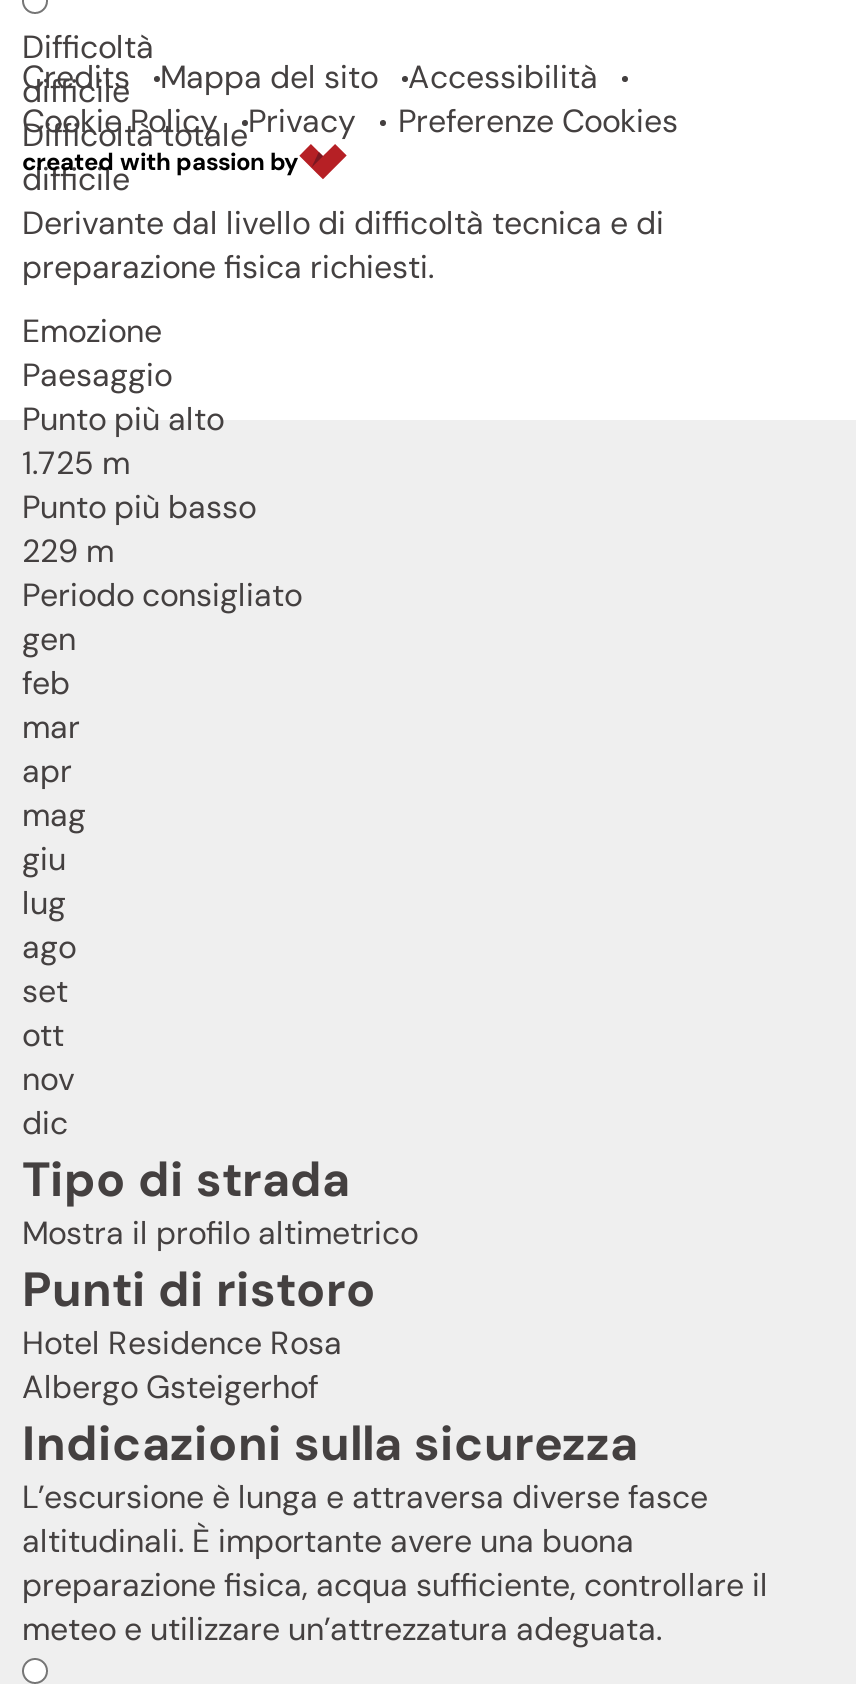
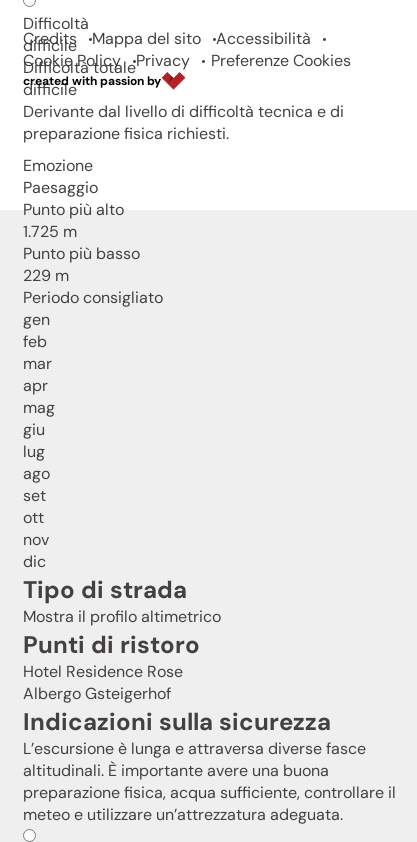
[22,1322,342,1364] Hotel Residence Rosa -> [23,661,183,682] Hotel Residence Rose

